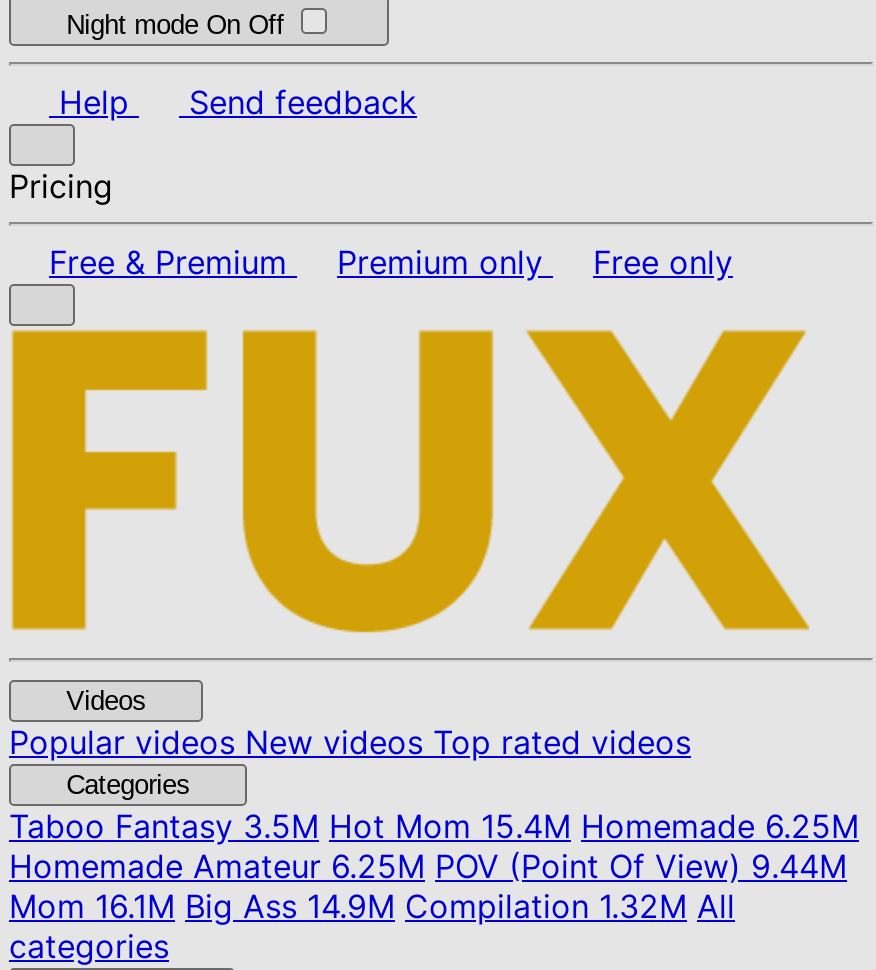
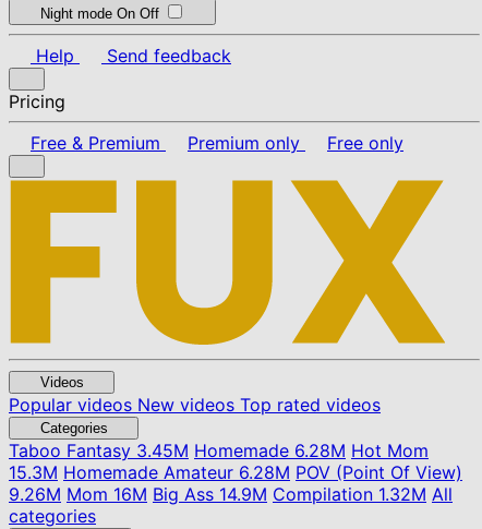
[9,806,859,926] Taboo Fantasy3.5M Hot Mom 15.4M Homemade 6.25M | Homemade Amateur 6.25M POV (Point Of View) 9.44M | Mom 16.1M Big Ass 14.9M Compilation 1.32M All -> [9,440,462,505] Taboo Fantasy3.45M Homemade 6.28M Hot Mom | 15.3M Homemade Amateur 6.28M POV (Point Of View) | 9.26M Mom 16M Big Ass 14.9M Compilation 1.32M All

